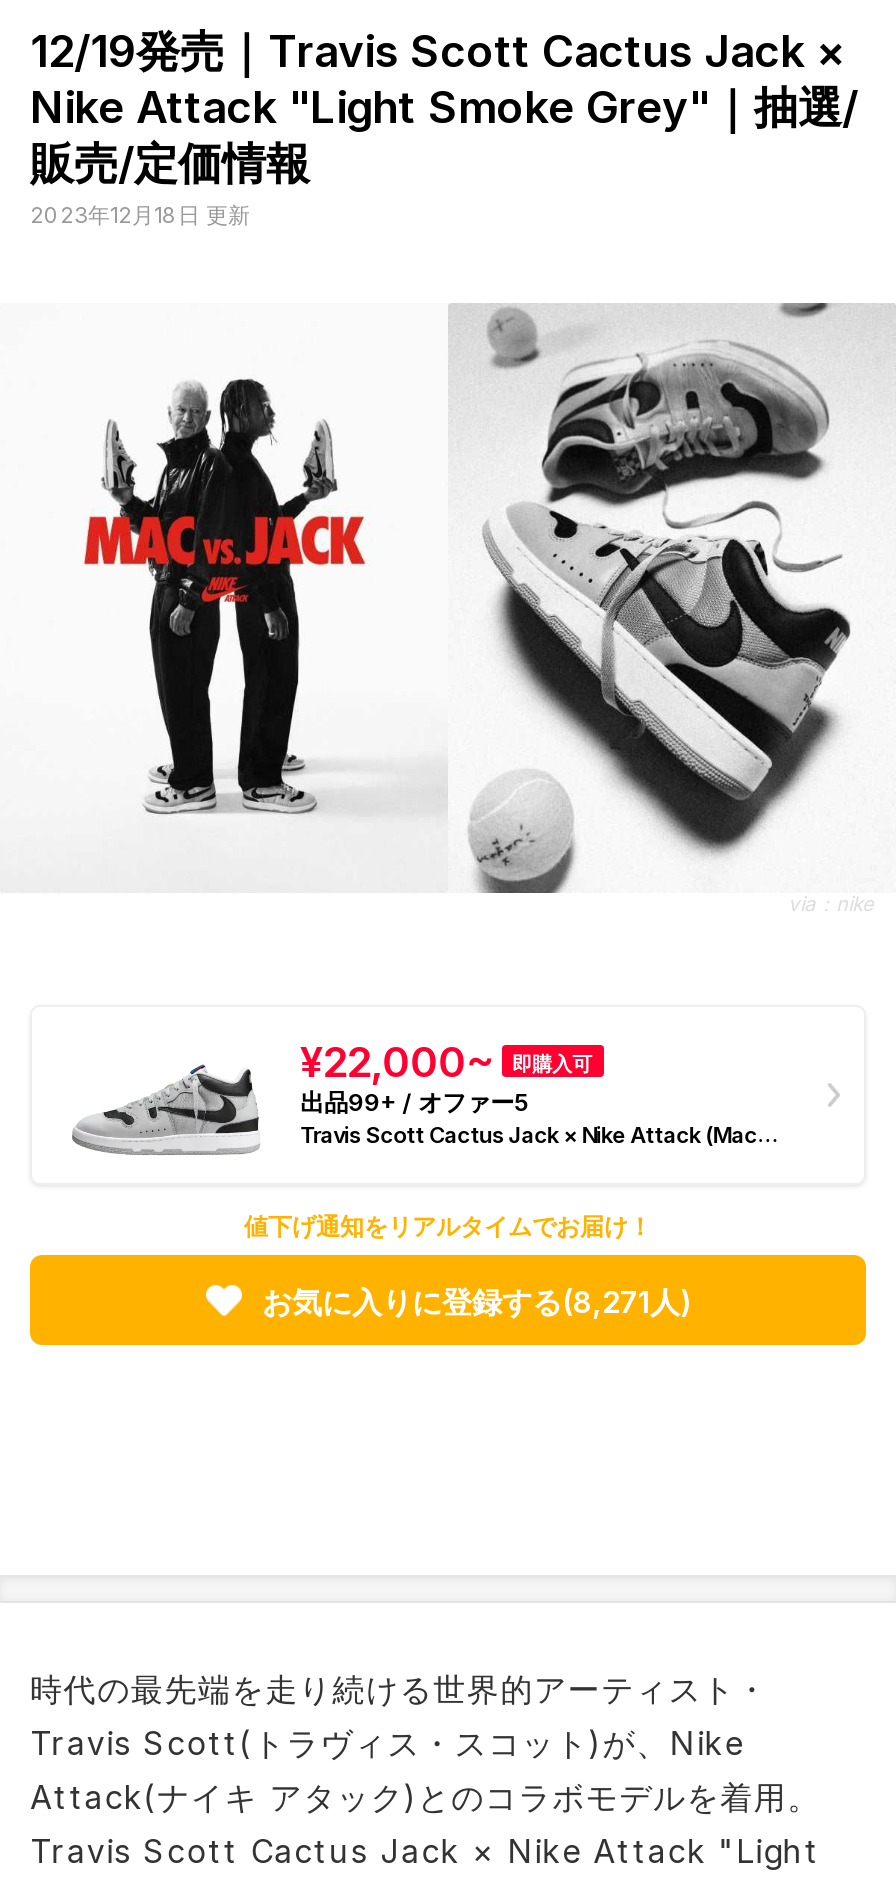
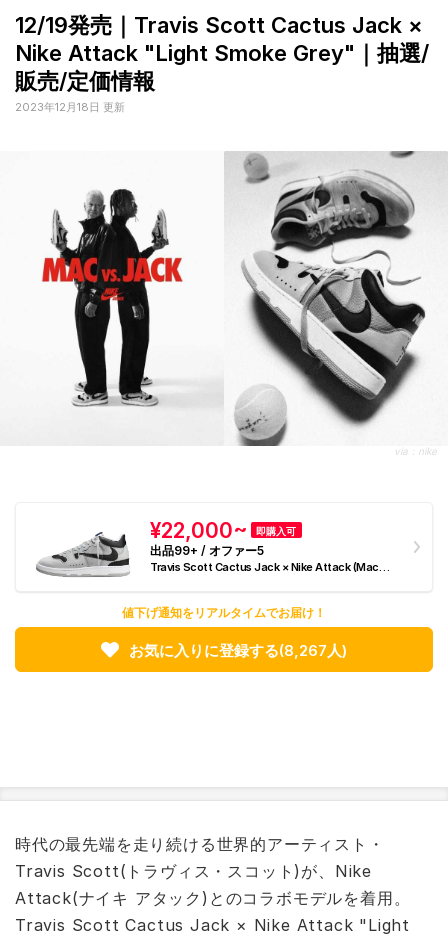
[254,1283,690,1321] お気に入りに登録する(8,271人) -> [125,641,347,660] お気に入りに登録する(8,267人)

